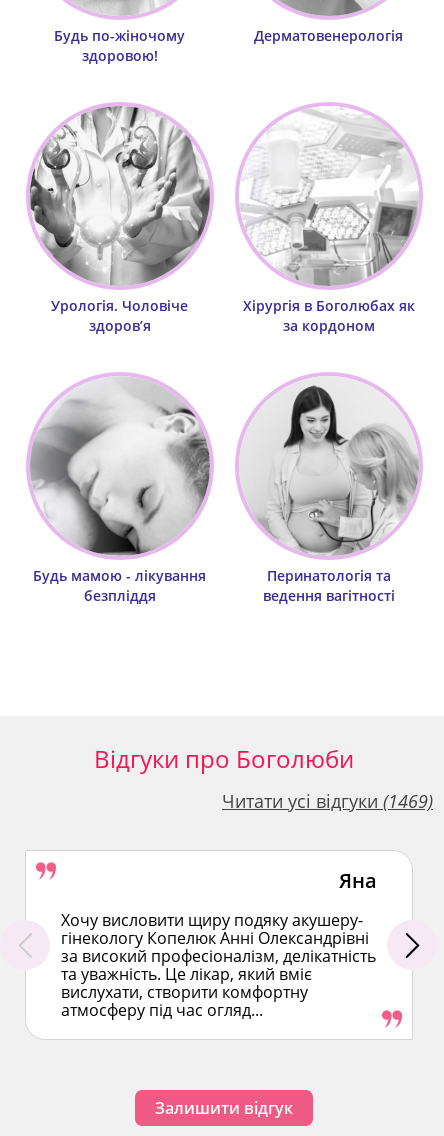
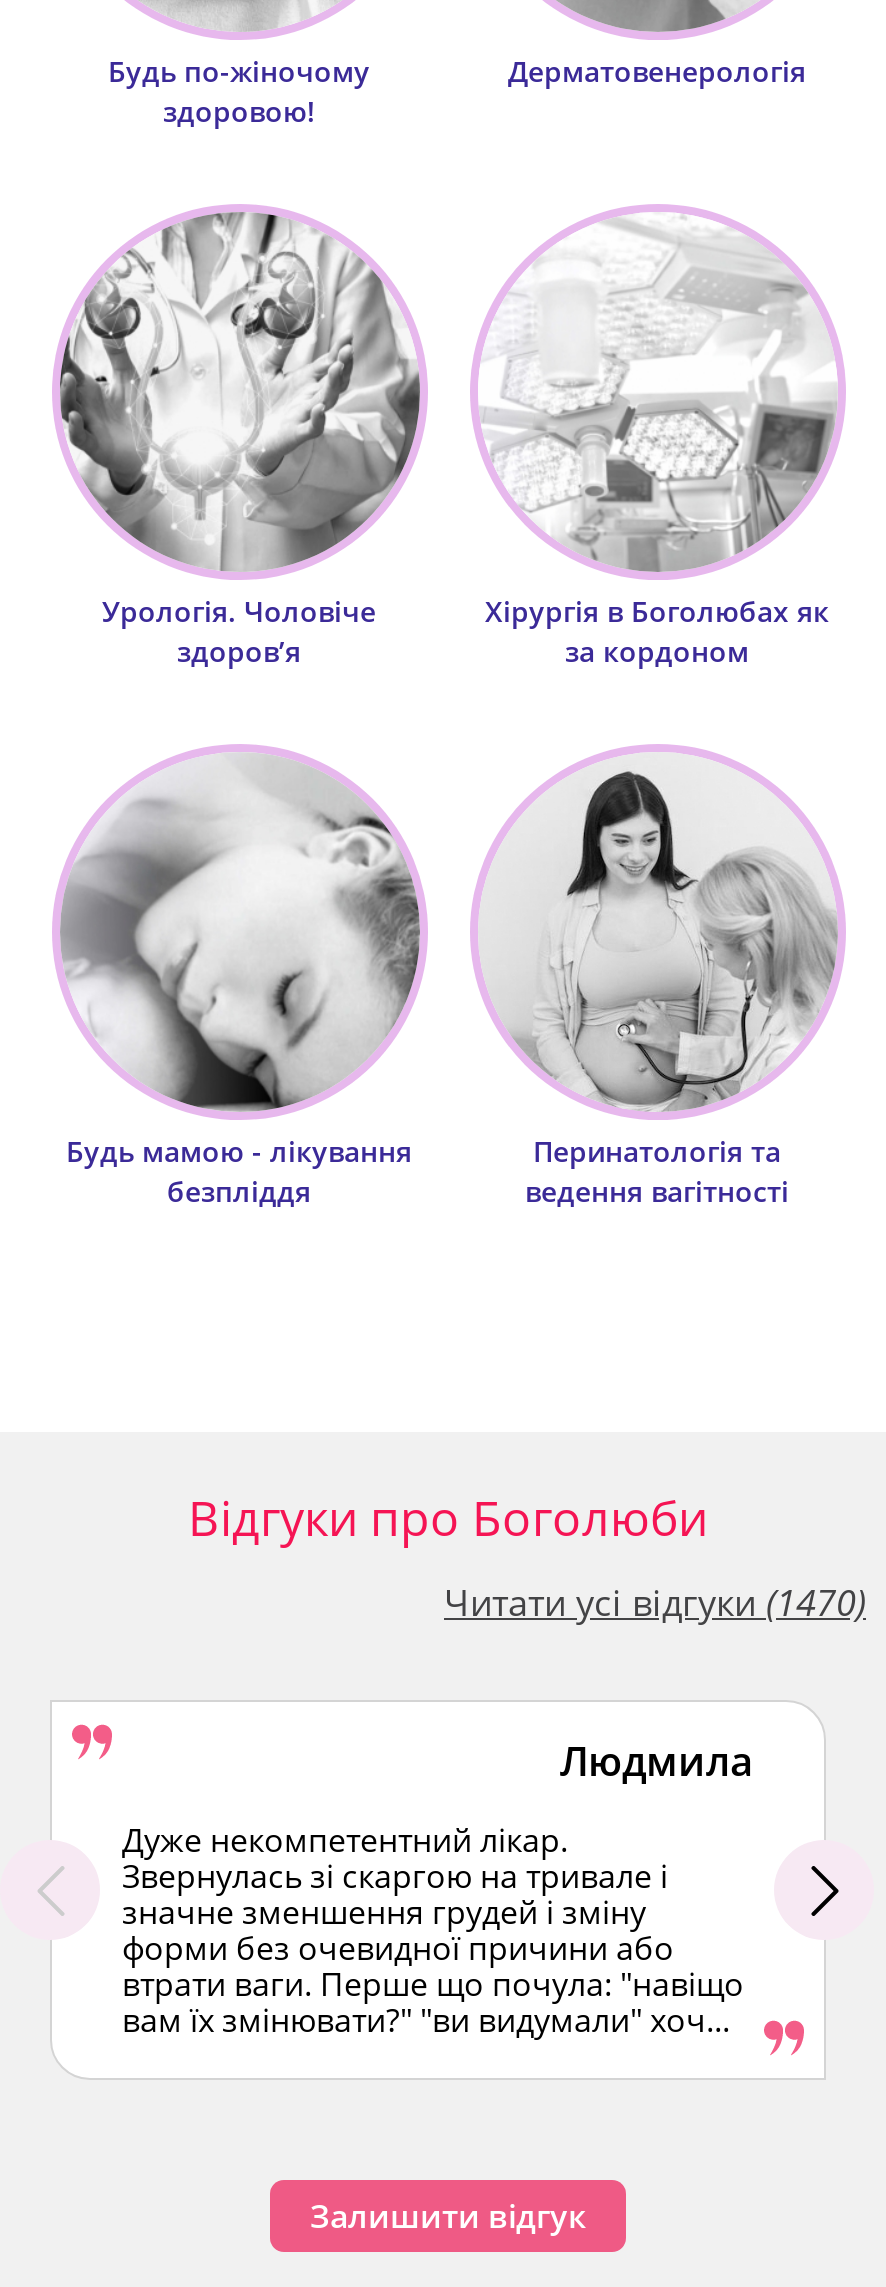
[222,789,433,813] Читати усі відгуки (1469) -> [444,1578,866,1626] Читати усі відгуки (1470)
[339,867,377,894] Яна -> [560,1734,754,1788] Людмила
[61,909,376,1021] Хочу висловити щиру подяку акушеру- | гінекологу Копелюк Анні Олександрівні | за високий професіоналізм, делікатність | та уважність. Це лікар, який вміє | вислухати, створити комфортну | атмосферу під час огляд... -> [122,1818,744,2042] Дуже некомпетентний лікар. | Звернулась зі скаргою на тривале і | значне зменшення грудей і зміну | форми без очевидної причини або | втрати ваги. Перше що почула: "навіщо | вам їх змінювати?" "ви видумали" хоч...

